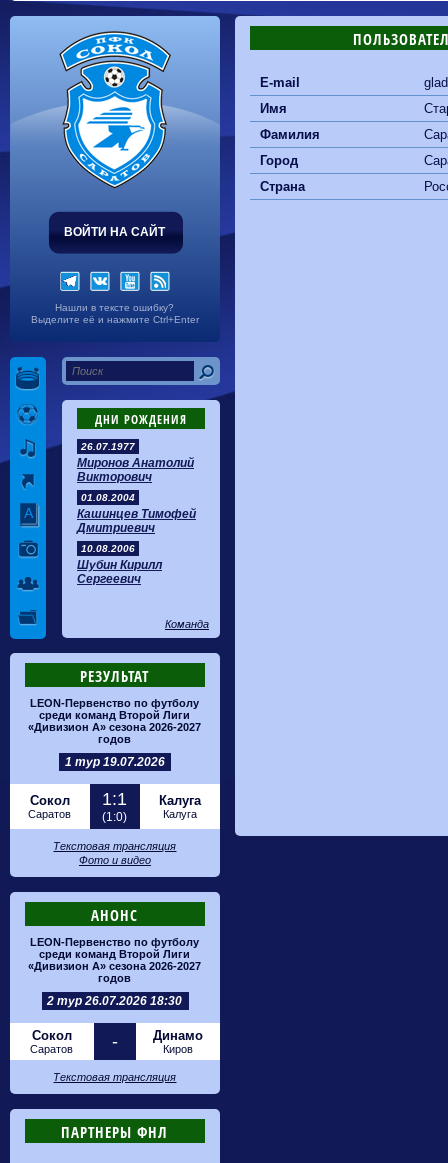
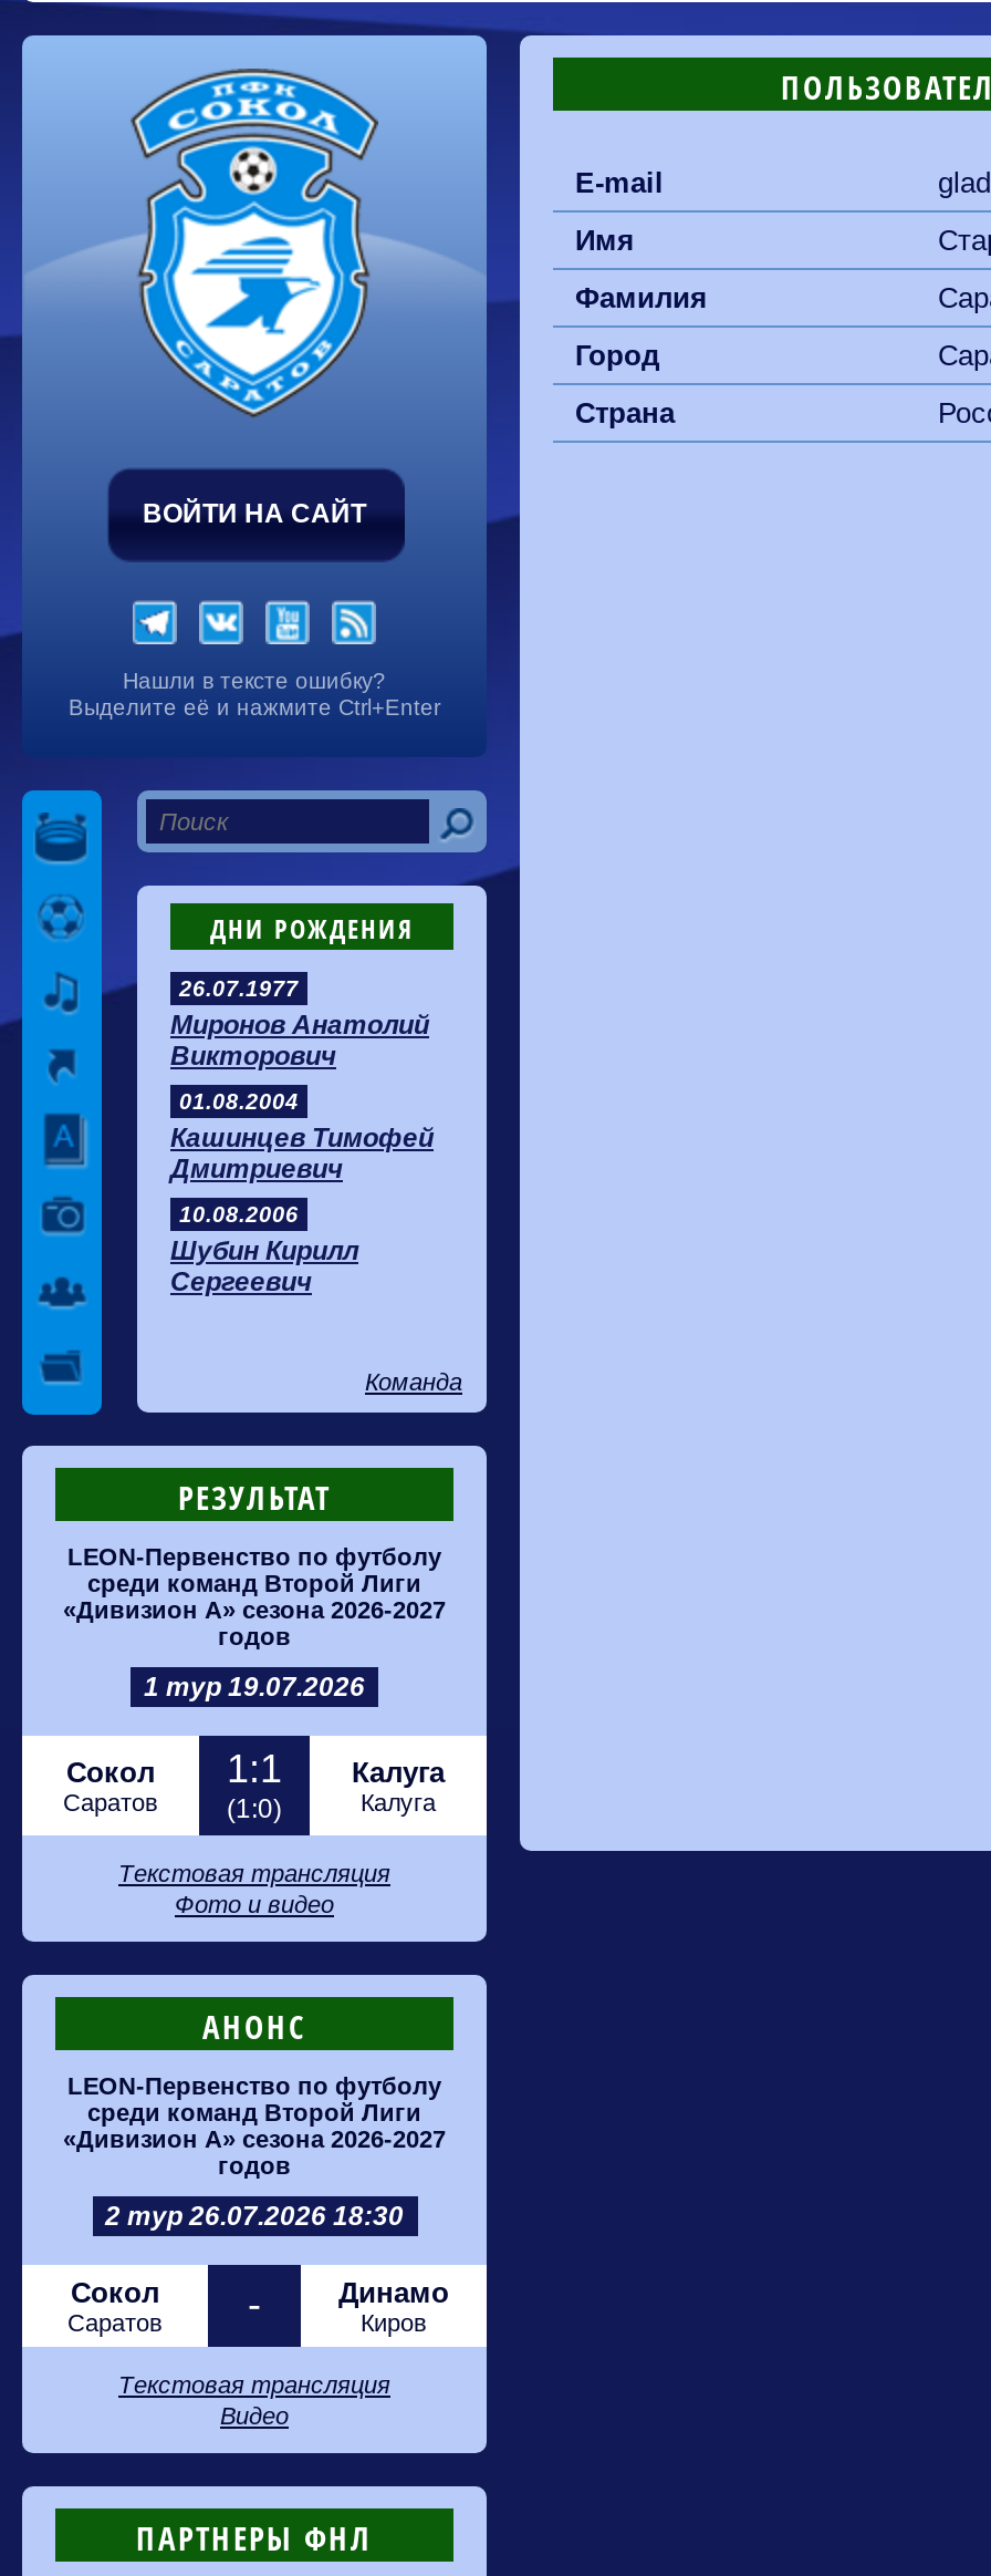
none -> [220,2402,289,2429] Видео

